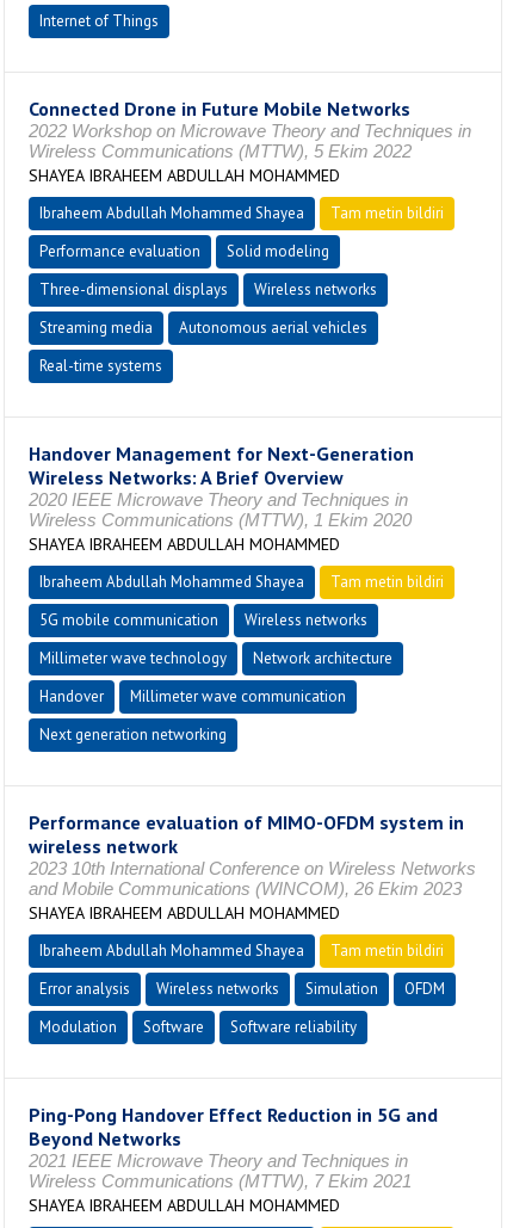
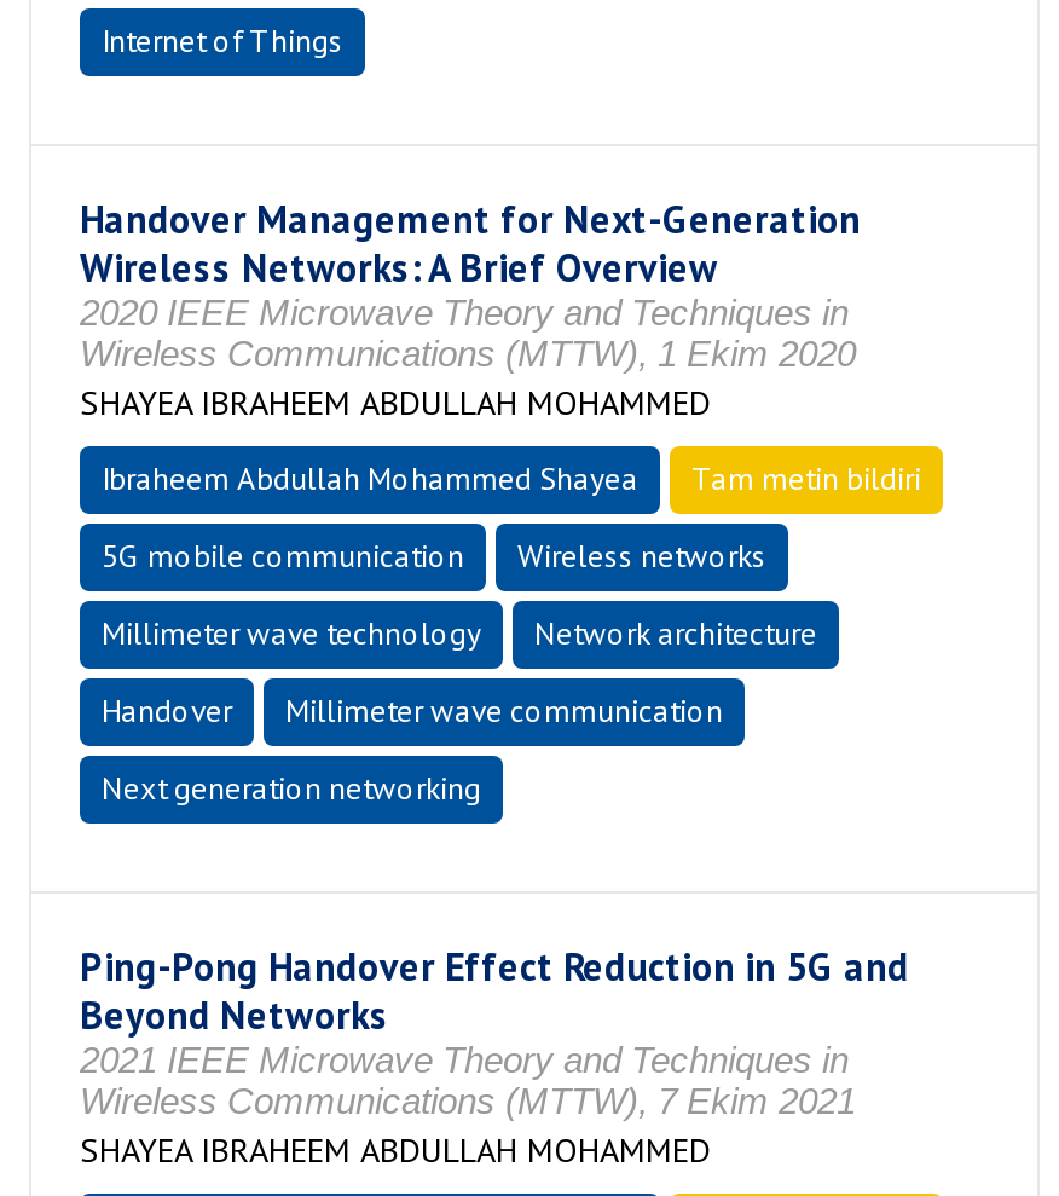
[29,97,471,376] Connected Drone in Future Mobile Networks | 2022 Workshop on Microwave Theory and Techniques in | Wireless Communications (MTTW), 5 Ekim 2022 | SHAYEA IBRAHEEM ABDULLAH MOHAMMED | Ibraheem Abdullah Mohammed Shayea | Tam metin bildiri | Performance evaluation | Solid modeling | Three-dimensional displays | Wireless networks | Streaming media | Autonomous aerial vehicles | Real-time systems -> none
[29,810,476,1037] Performance evaluation of MIMO-OFDM system in | wireless network | 2023 10th International Conference on Wireless Networks | and Mobile Communications (WINCOM), 26 Ekim 2023 | SHAYEA IBRAHEEM ABDULLAH MOHAMMED | Ibraheem Abdullah Mohammed Shayea | Tam metin bildiri | Error analysis | Wireless networks | Simulation | OFDM | Modulation | Software | Software reliability -> none

